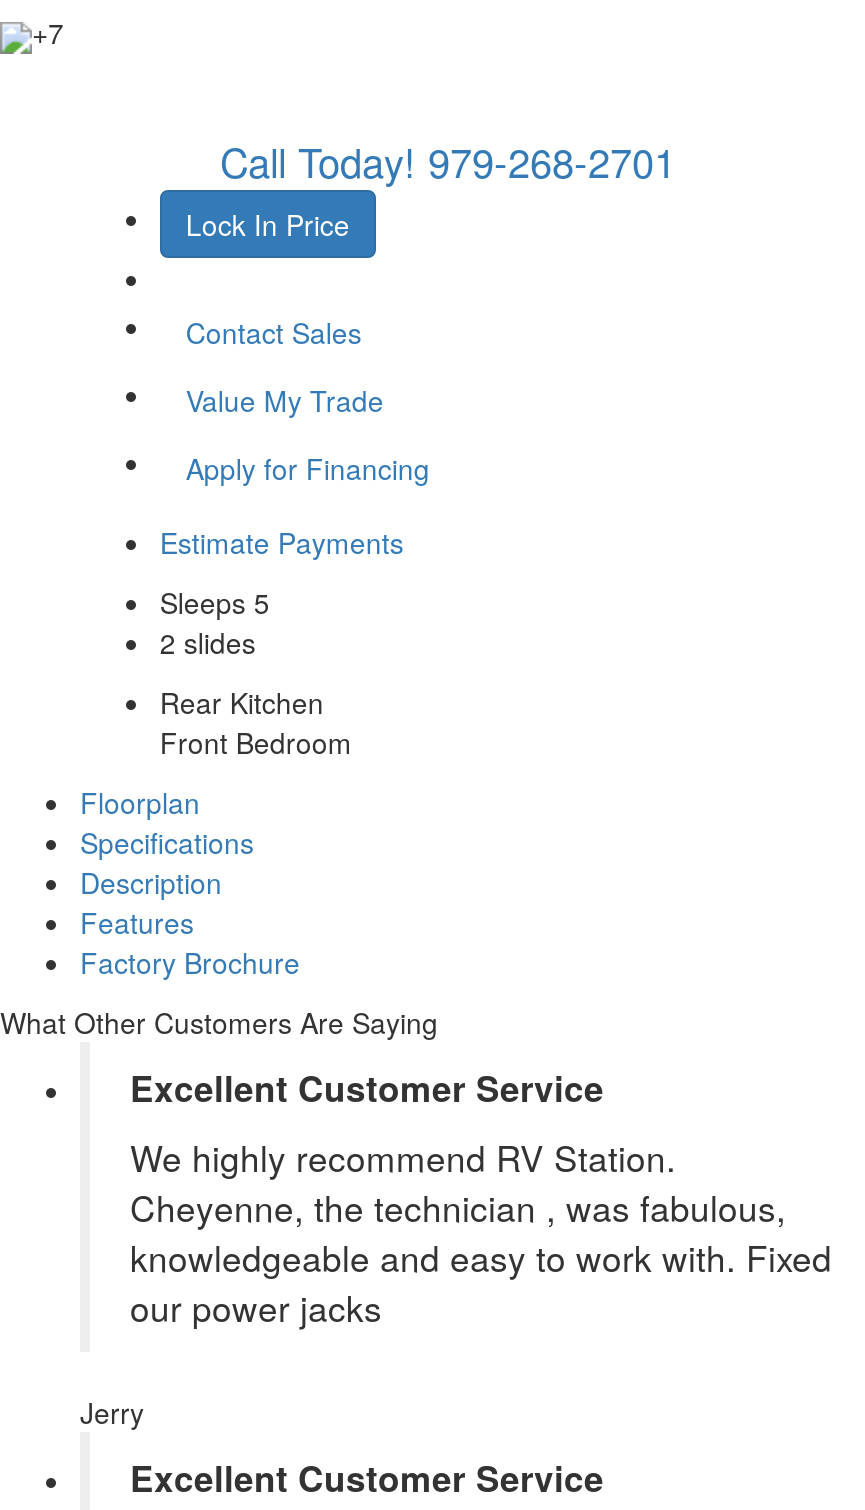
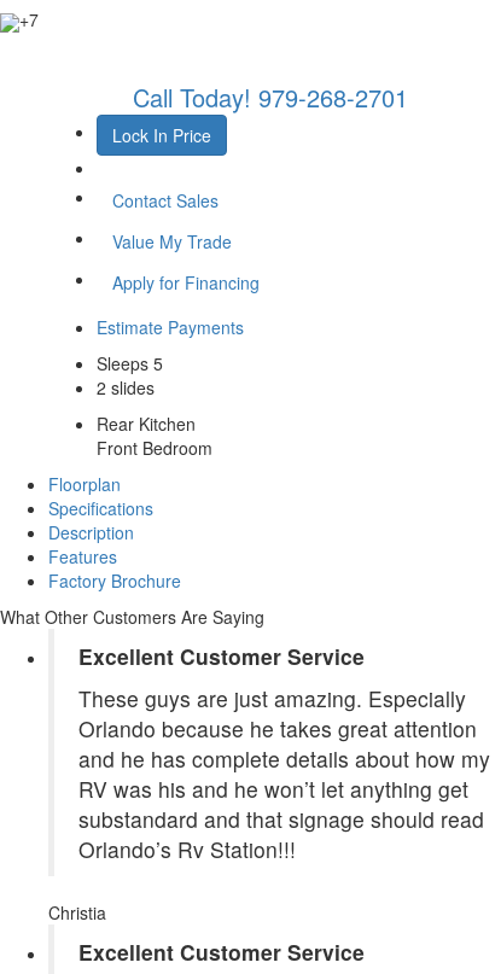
[130,1131,832,1331] We highly recommend RV Station. | Cheyenne, the technician , was fabulous, | knowledgeable and easy to work with. Fixed | our power jacks -> [78,683,490,864] These guys are just amazing. Especially | Orlando because he takes great attention | and he has complete details about how my | RV was his and he won’t let anything get | substandard and that signage should read | Orlando’s Rv Station!!!
[80,1391,144,1431] Jerry -> [48,900,106,924] Christia

